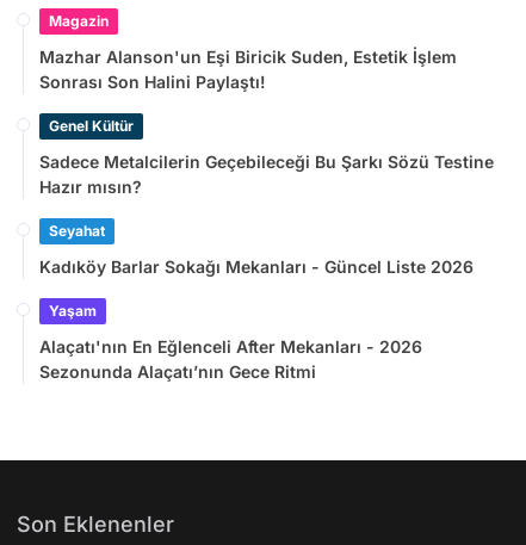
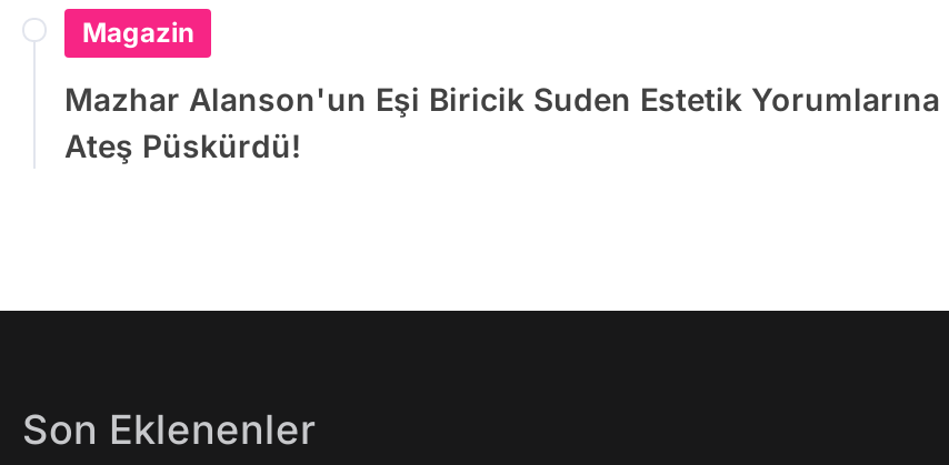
[39,47,494,382] Mazhar Alanson'un Eşi Biricik Suden, Estetik İşlem | Sonrası Son Halini Paylaştı! | Genel Kültür | Sadece Metalcilerin Geçebileceği Bu Şarkı Sözü Testine | Hazır mısın? | Seyahat | Kadıköy Barlar Sokağı Mekanları - Güncel Liste 2026 | Yaşam | Alaçatı'nın En Eğlenceli After Mekanları - 2026 | Sezonunda Alaçatı’nın Gece Ritmi -> [64,80,940,164] Mazhar Alanson'un Eşi Biricik Suden Estetik Yorumlarına | Ateş Püskürdü!

